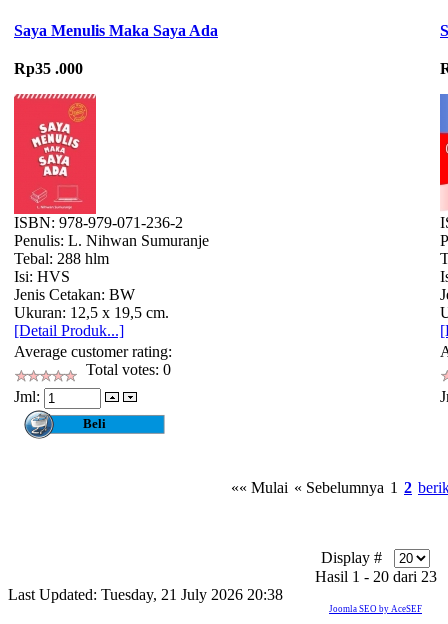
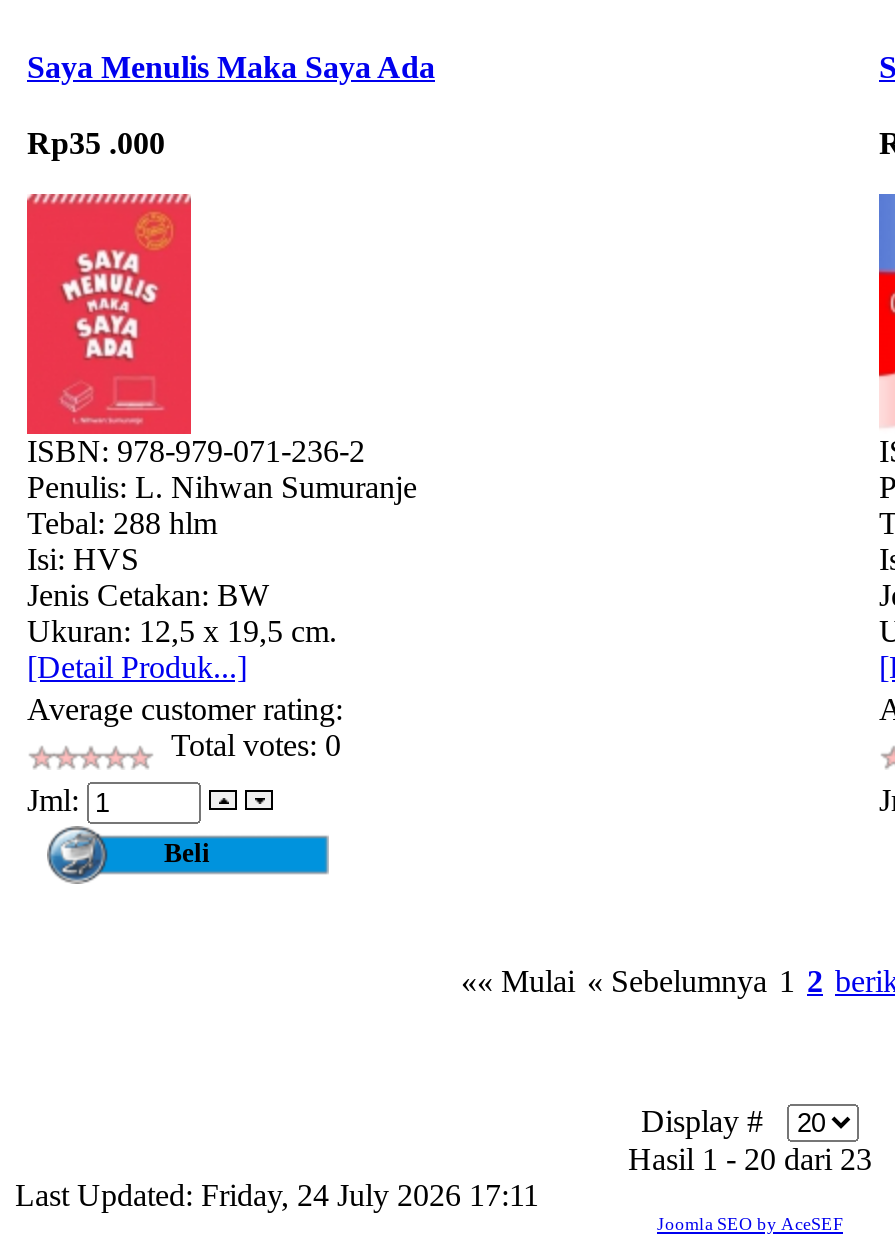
[8,585,283,602] Last Updated: Tuesday, 21 July 2026 20:38 -> [15,1177,539,1211] Last Updated: Friday, 24 July 2026 17:11

